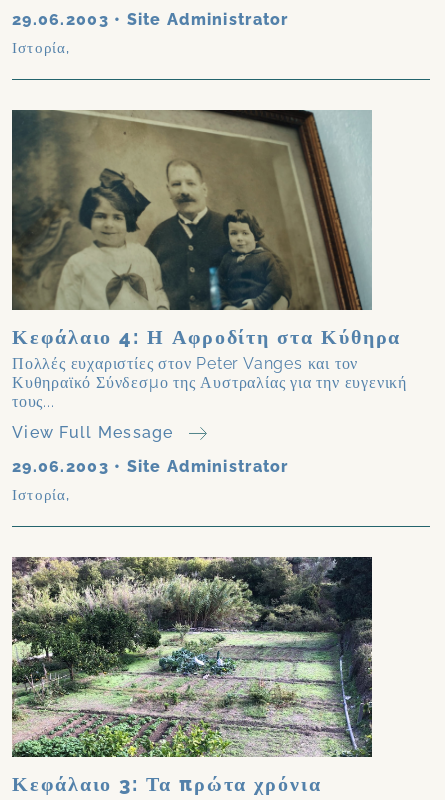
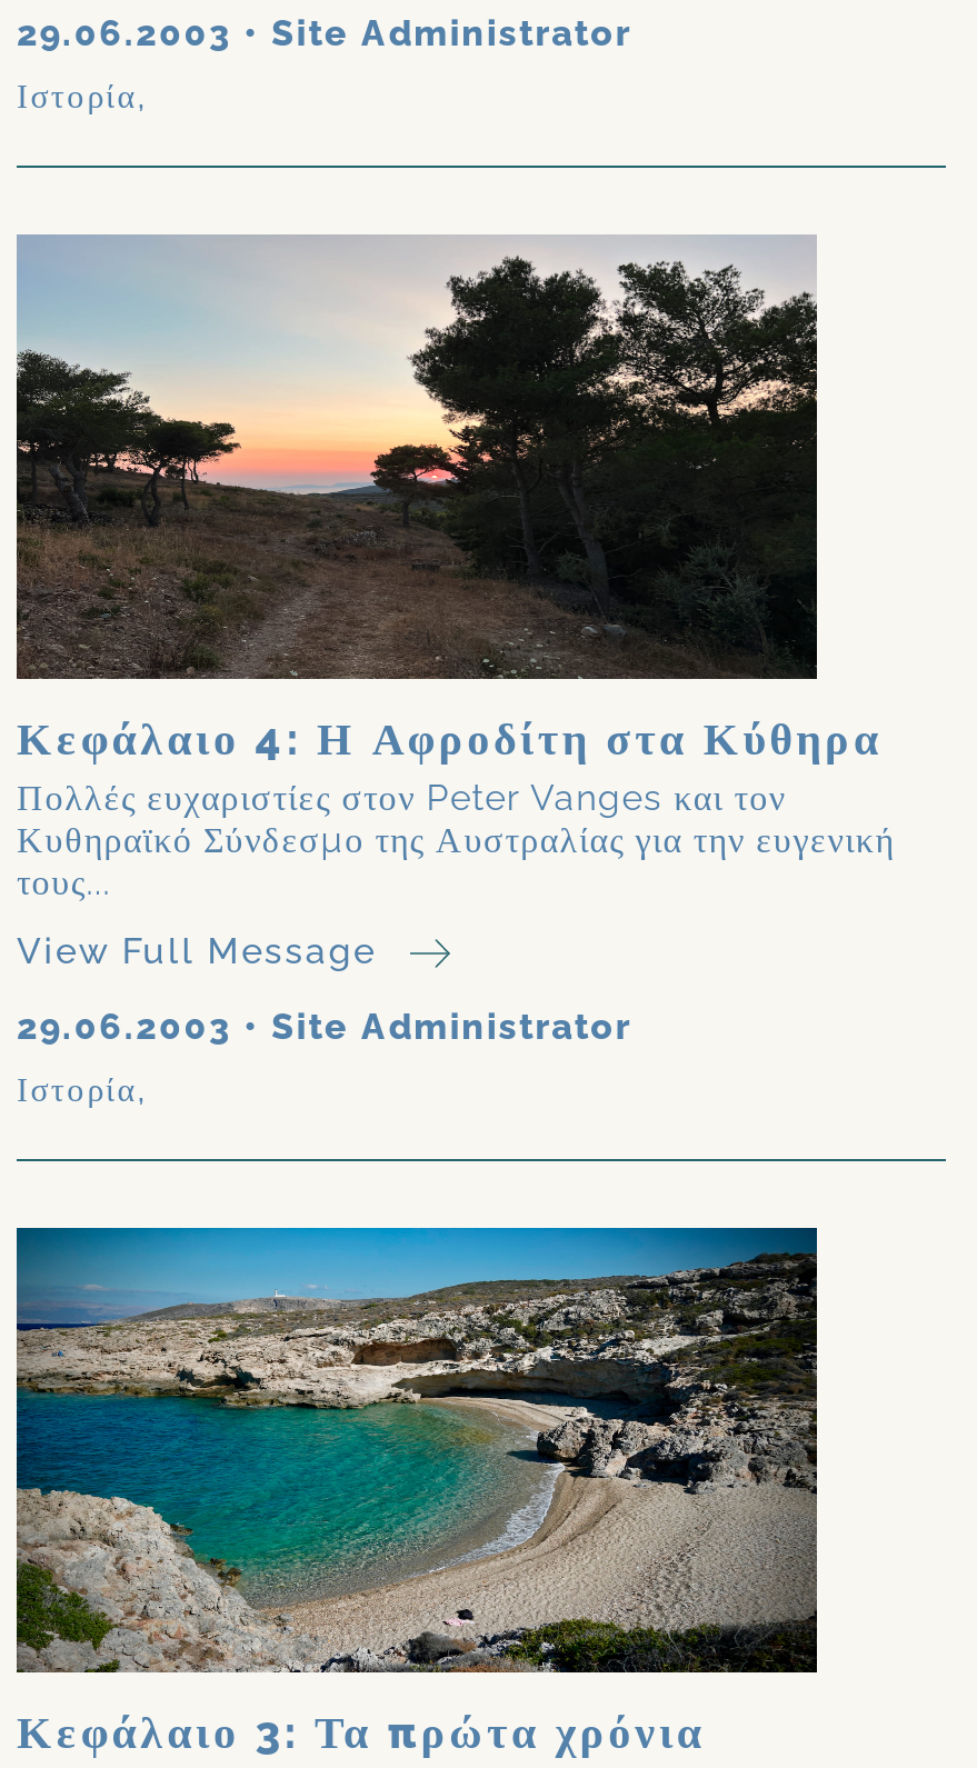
[12,109,372,311] [image] -> [17,234,819,679] [image]
[11,556,373,758] [image] -> [14,1226,819,1675] [image]

